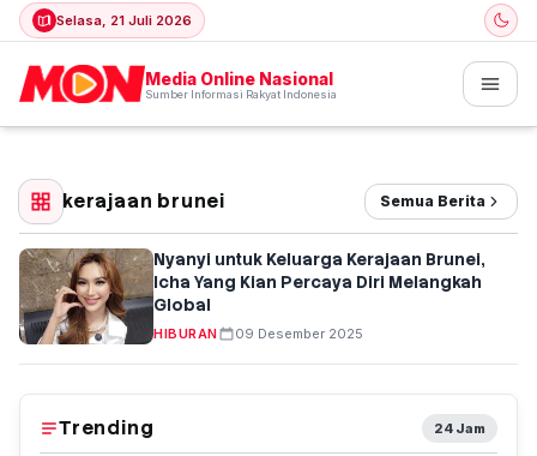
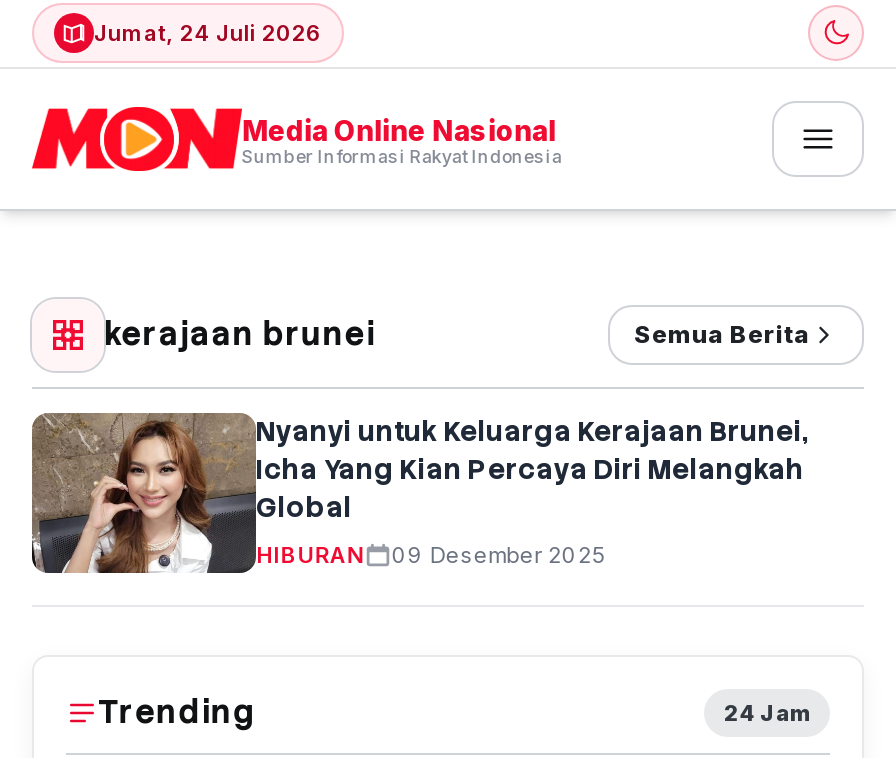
[56,12,192,29] Selasa, 21 Juli 2026 -> [94,19,322,47] Jumat, 24 Juli 2026

